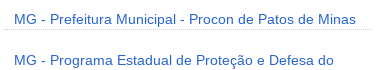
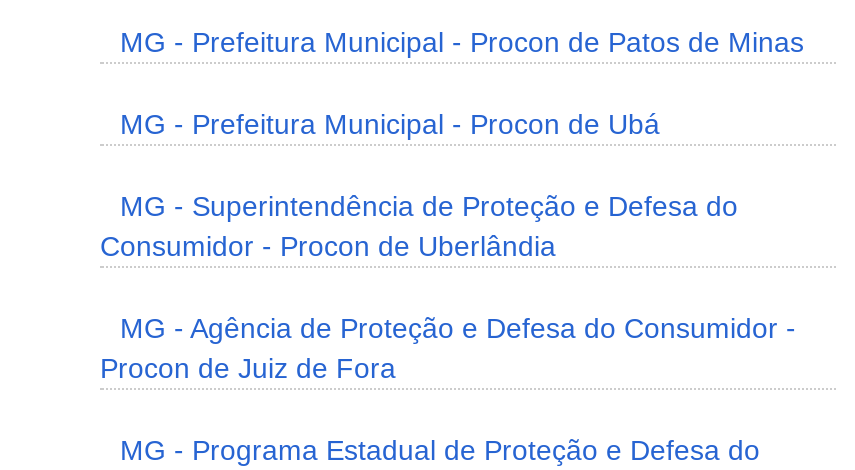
none -> [100,109,796,385] MG - Prefeitura Municipal - Procon de Ubá | MG - Superintendência de Proteção e Defesa do | Consumidor - Procon de Uberlândia | MG - Agência de Proteção e Defesa do Consumidor - | Procon de Juiz de Fora

